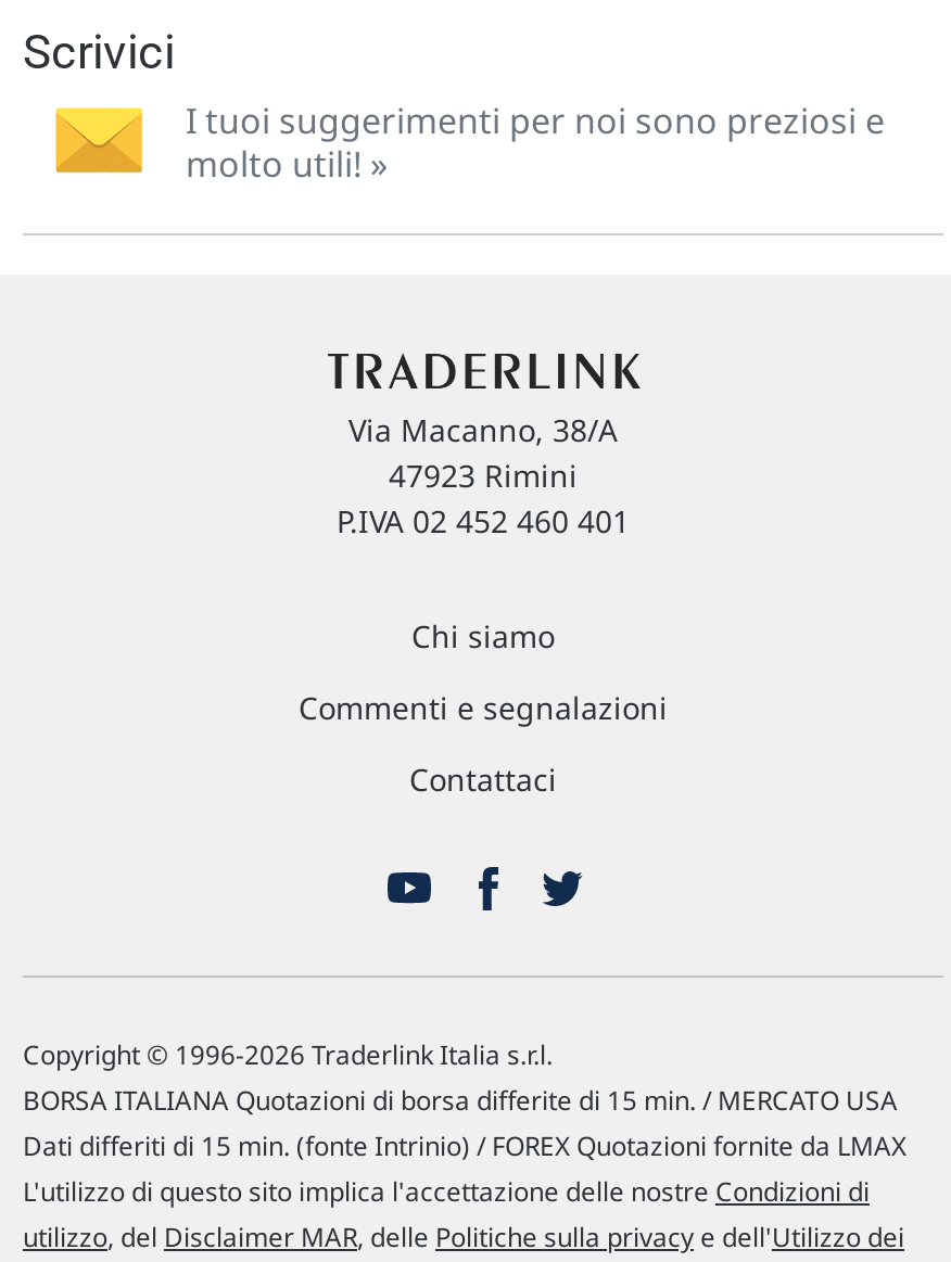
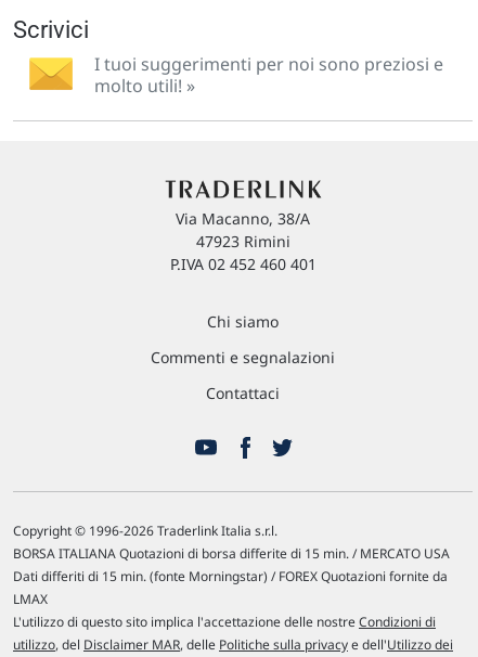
[23,1128,906,1165] Dati differiti di 15 min. (fonte Intrinio) / FOREX Quotazioni fornite da LMAX -> [13,567,448,609] Dati differiti di 15 min. (fonte Morningstar) / FOREX Quotazioni fornite da | LMAX

